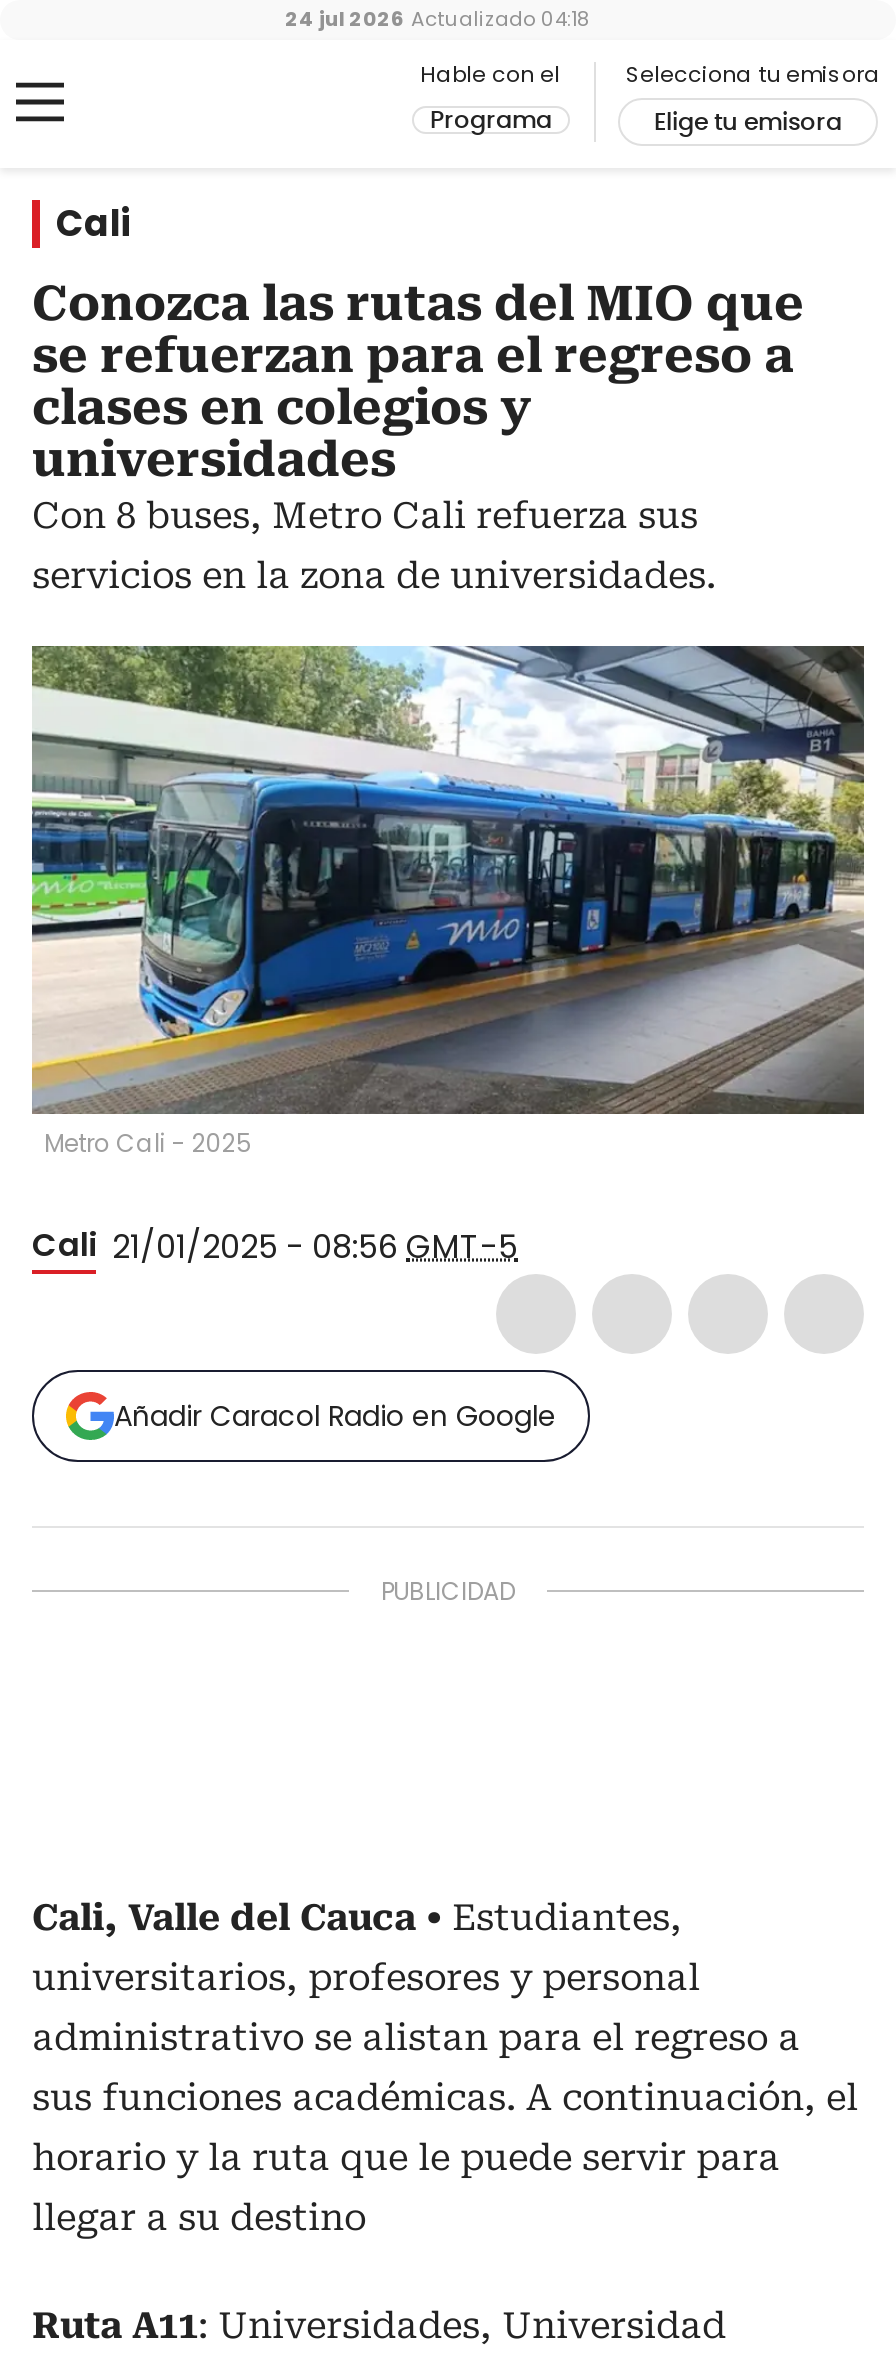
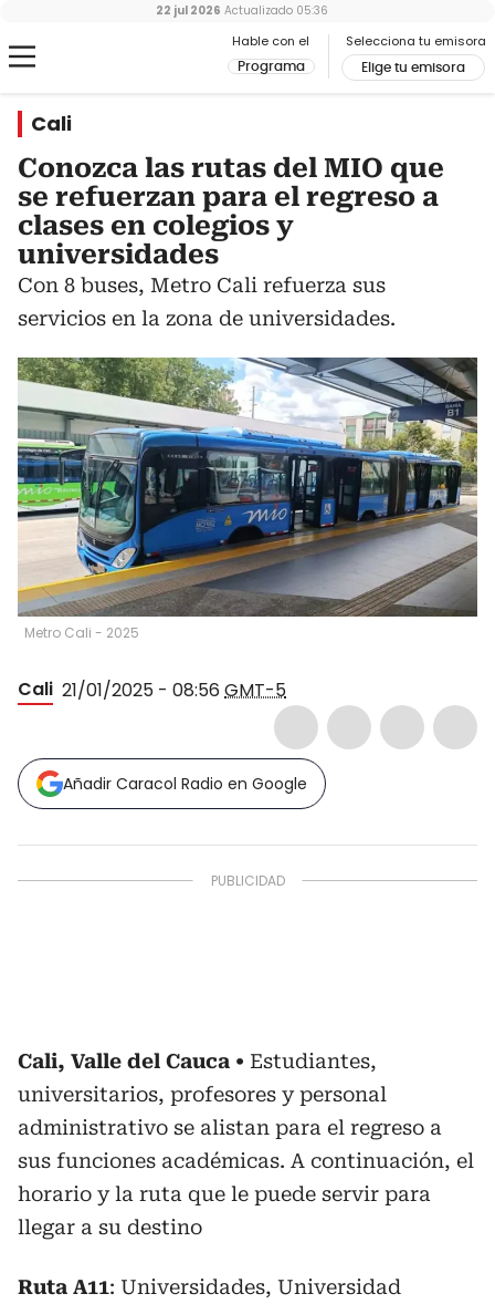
[285,4,591,34] 24 jul 2026 Actualizado 04:18 -> [156,2,328,19] 22 jul 2026 Actualizado 05:36

